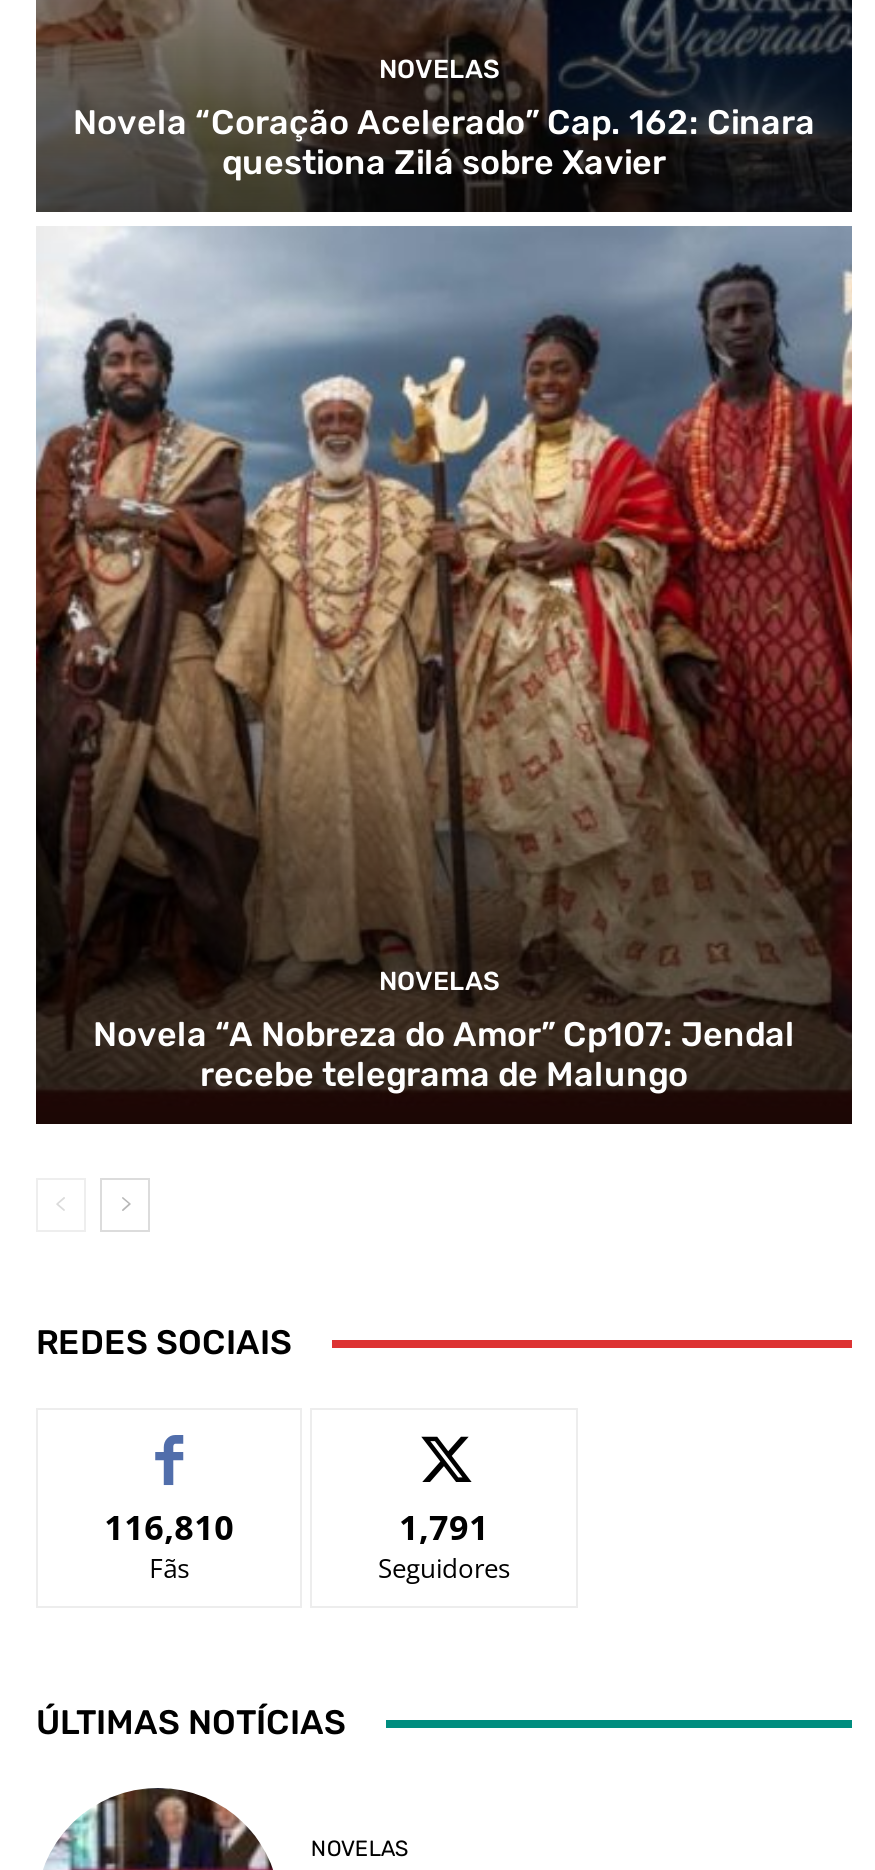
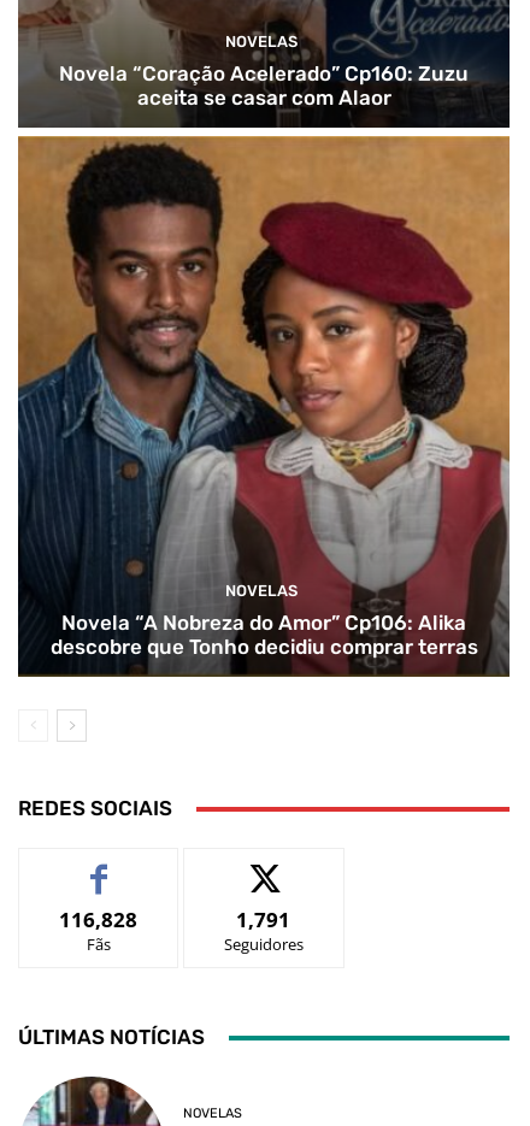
[73,102,815,182] Novela “Coração Acelerado” Cap. 162: Cinara | questiona Zilá sobre Xavier -> [59,62,469,110] Novela “Coração Acelerado” Cp160: Zuzu | aceita se casar com Alaor
[36,226,854,1124] [image] | Novela “A Nobreza do Amor” Cp107: Jendal | recebe telegrama de Malungo -> [17,135,511,677] [image] | Novela “A Nobreza do Amor” Cp106: Alika | descobre que Tonho decidiu comprar terras
[104,1504,234,1550] 116,810 -> [59,906,138,933] 116,828

